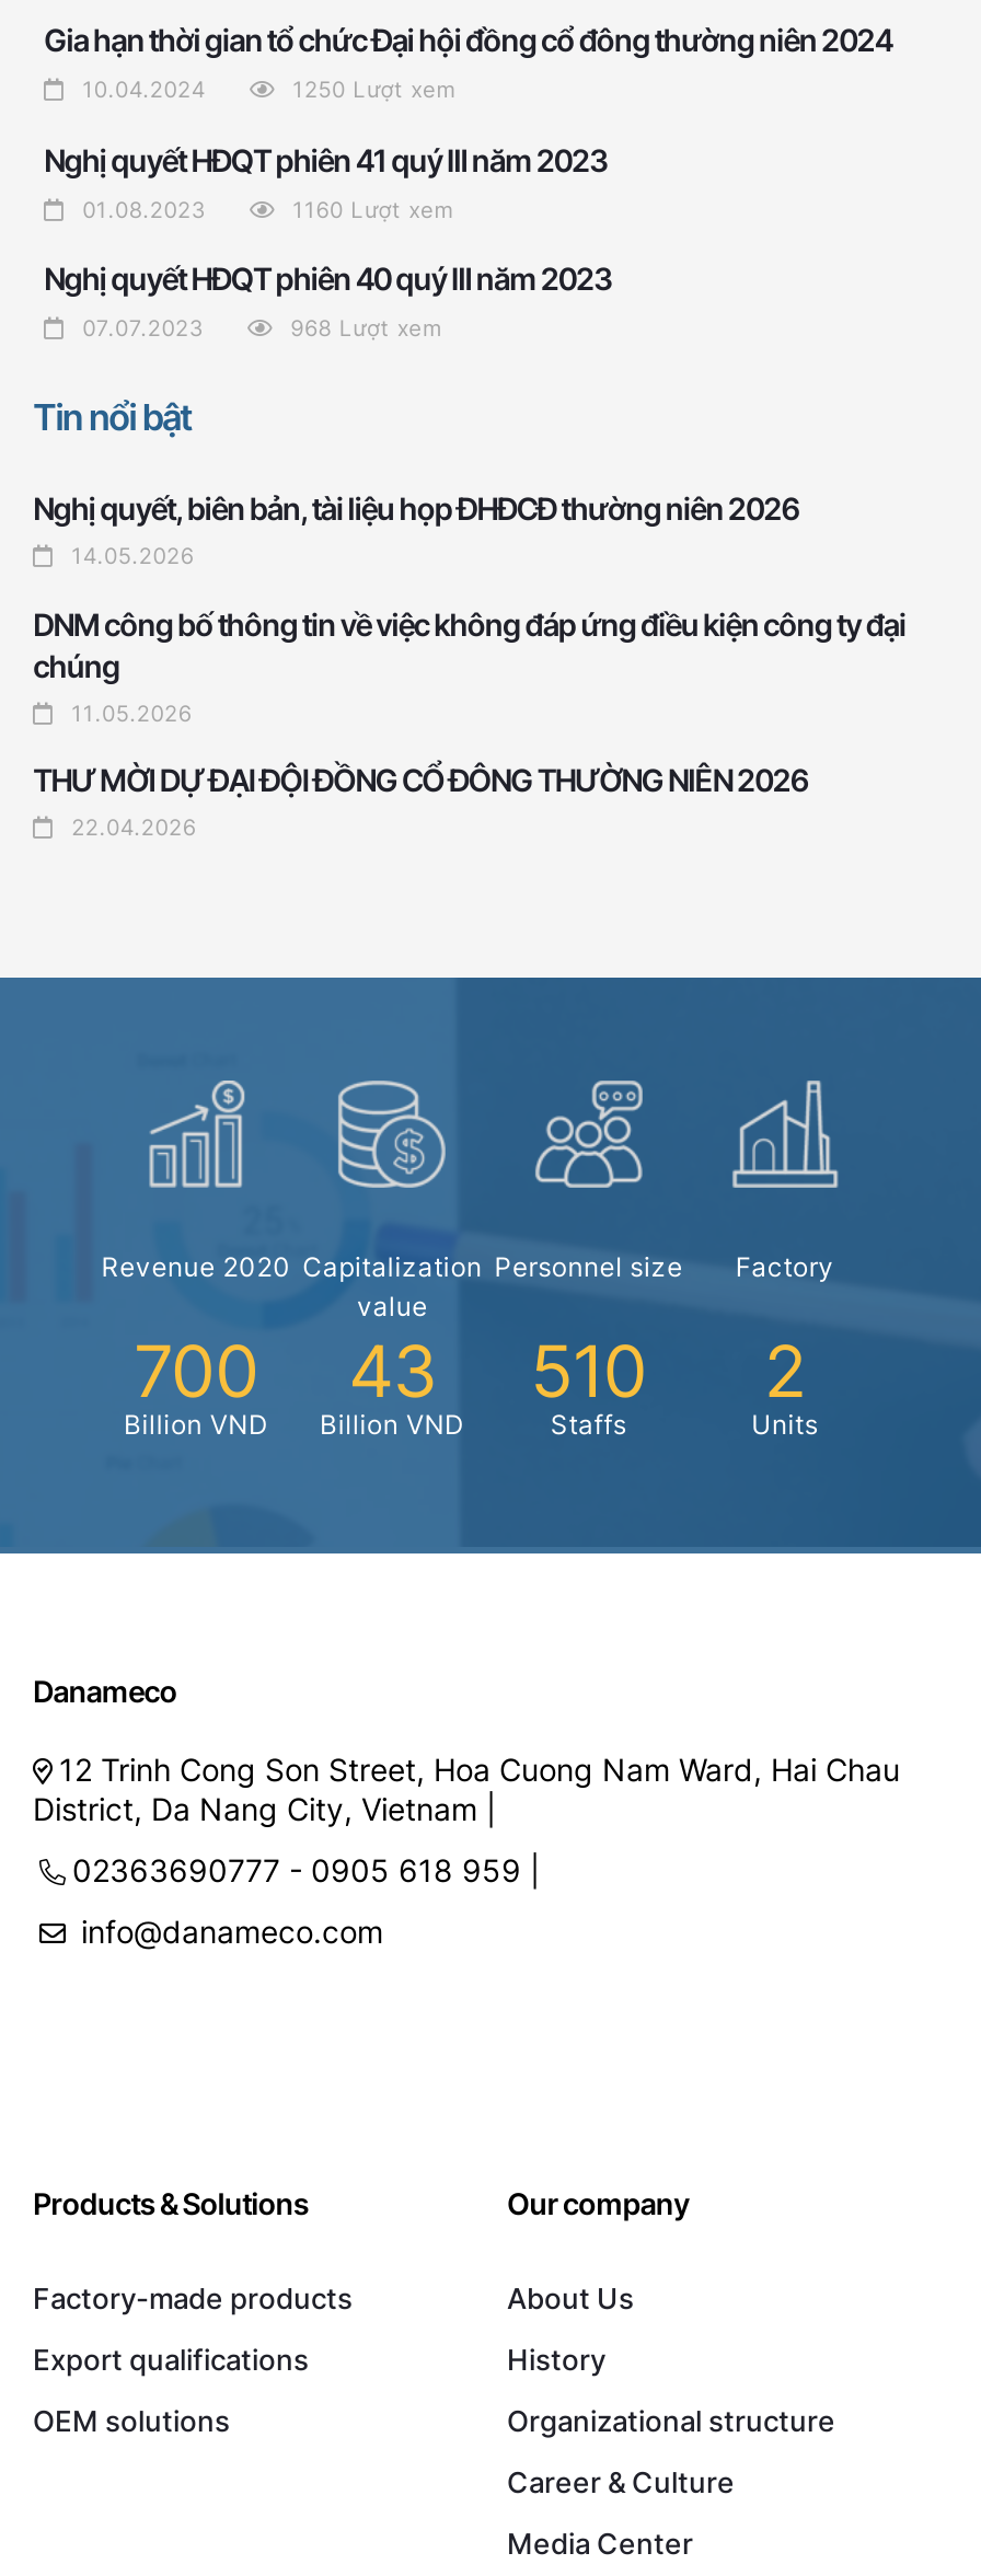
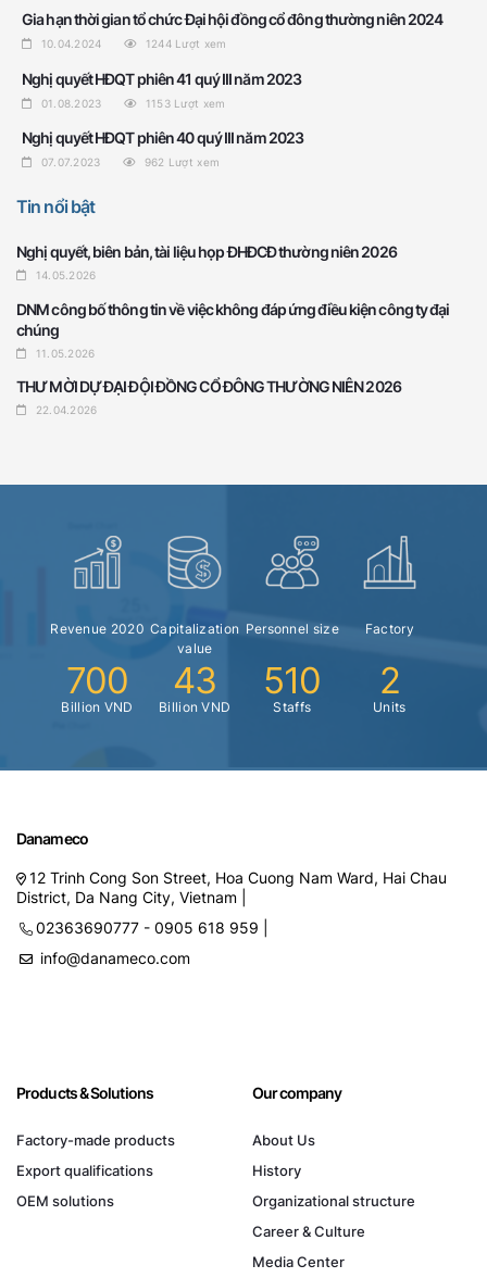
[293,76,457,102] 1250 Lượt xem -> [145,37,227,50] 1244 Lượt xem
[293,195,454,222] 1160 Lượt xem -> [145,96,226,109] 1153 Lượt xem
[290,315,443,341] 968 Lượt xem -> [144,156,220,169] 962 Lượt xem

